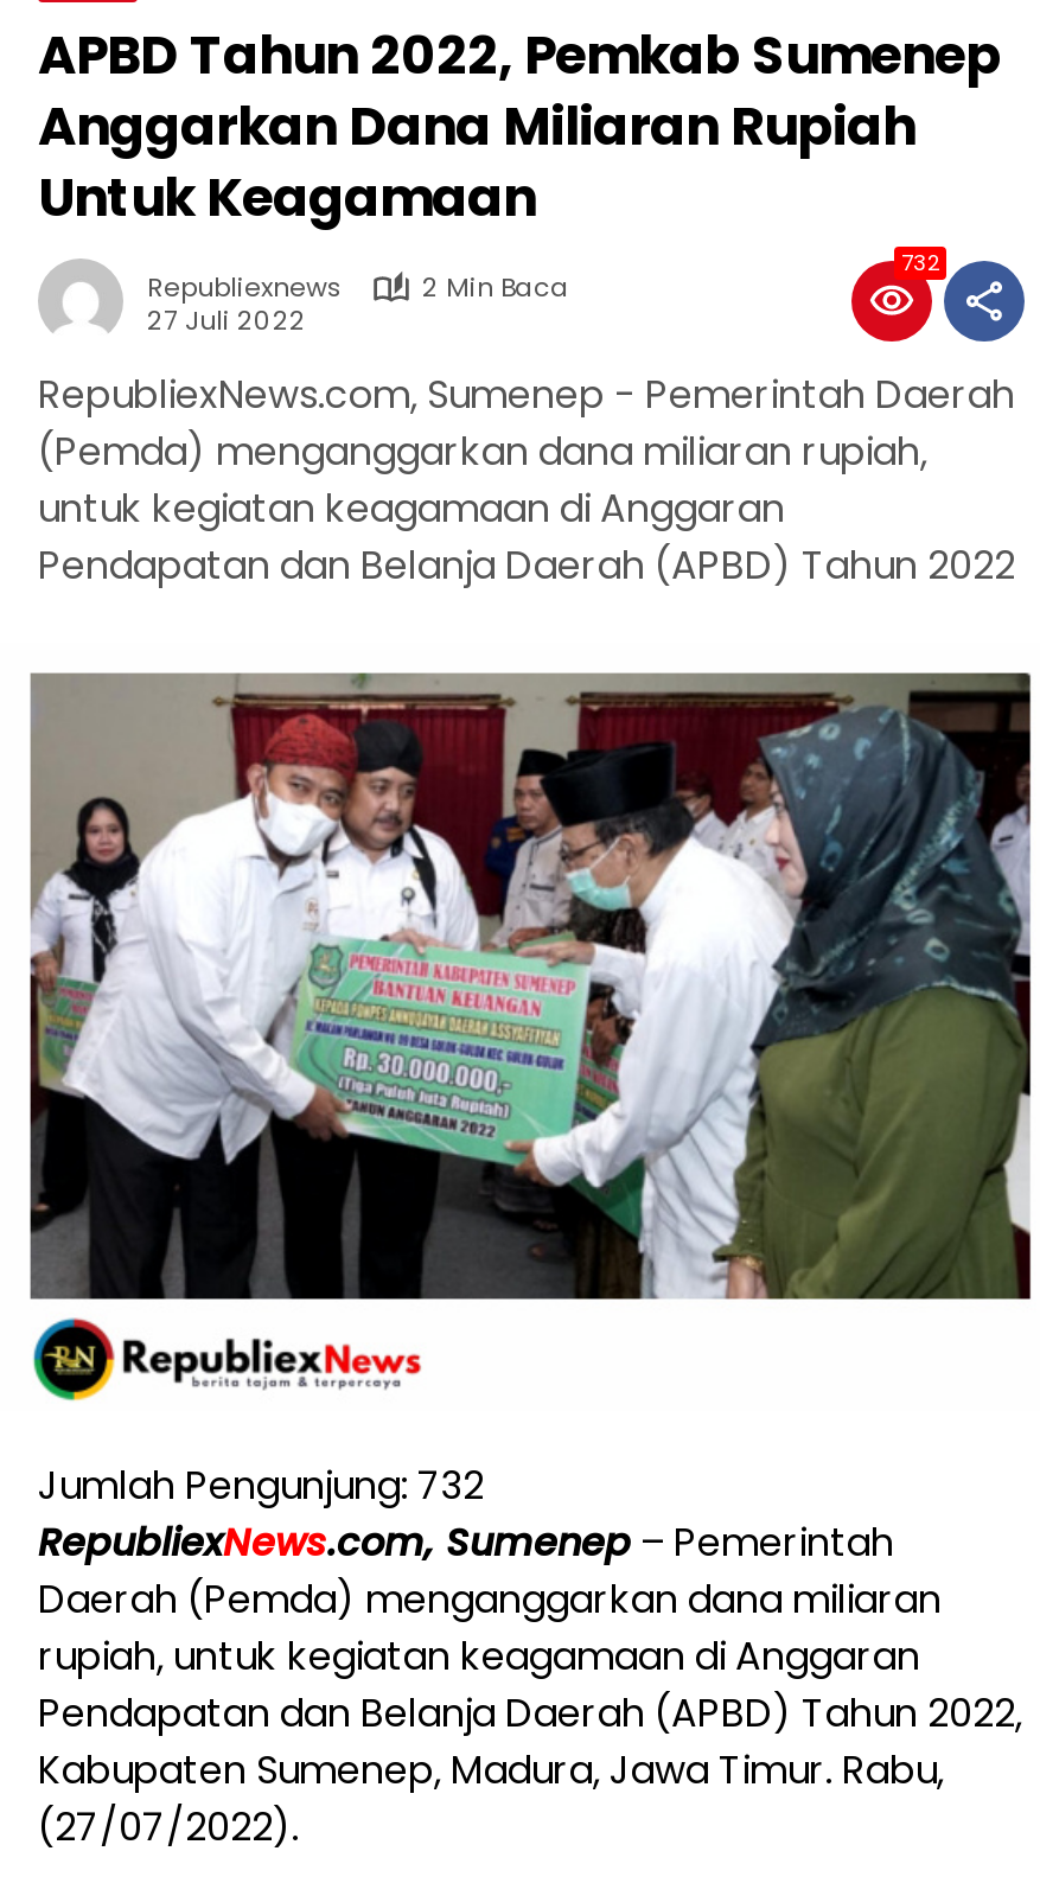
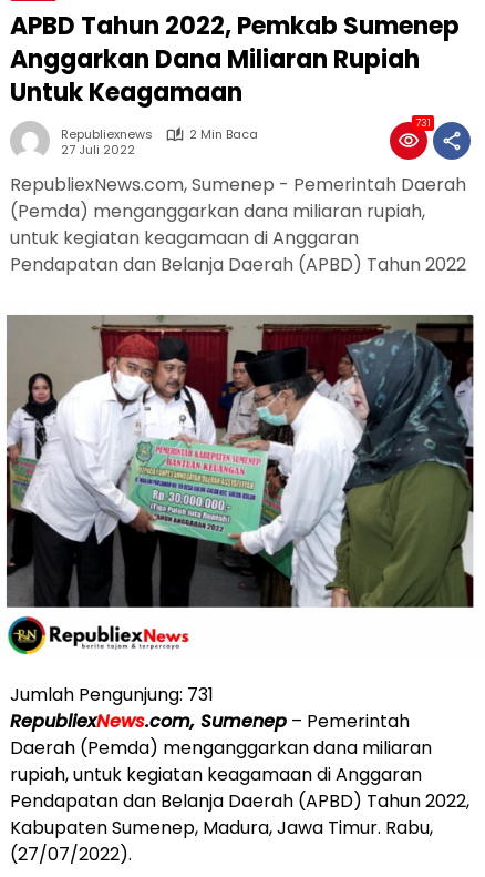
[901,249,939,277] 732 -> [415,116,431,130] 731
[38,1459,484,1514] Jumlah Pengunjung: 732 -> [10,682,214,708] Jumlah Pengunjung: 731

